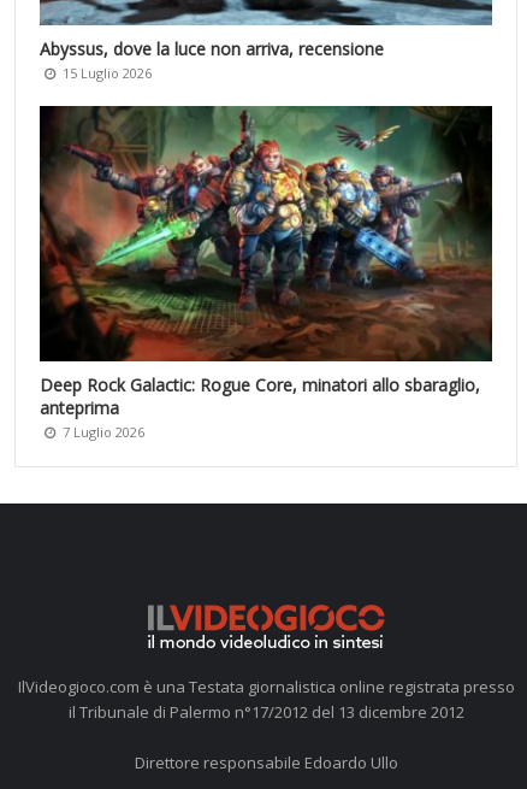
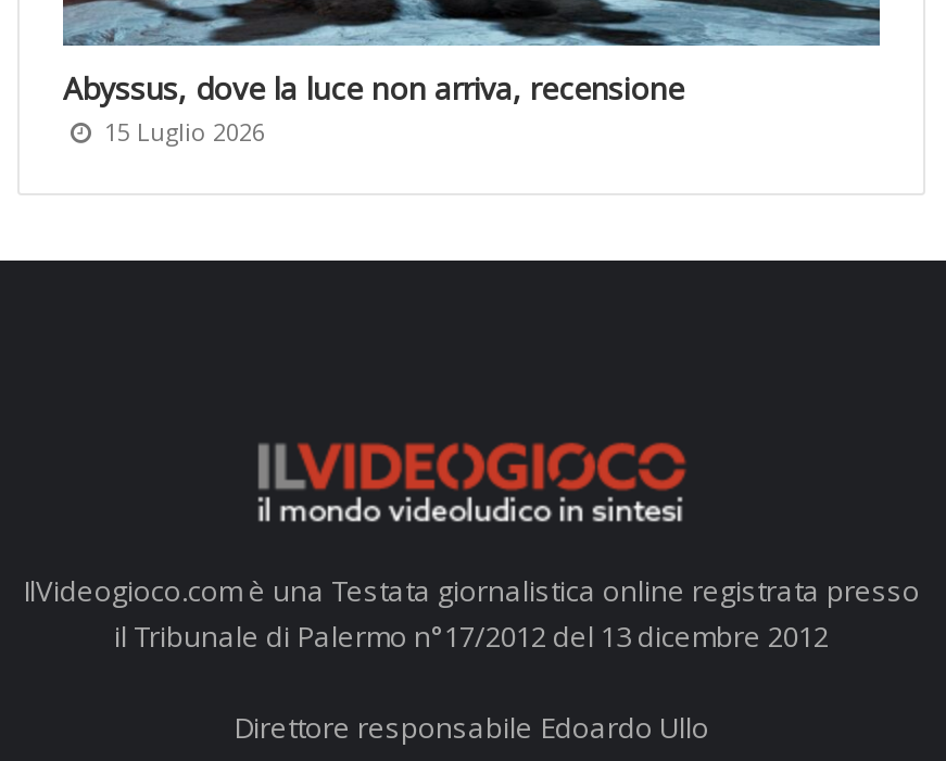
[40,105,493,441] [image] | Deep Rock Galactic: Rogue Core, minatori allo sbaraglio, | anteprima | 7 Luglio 2026 -> none

